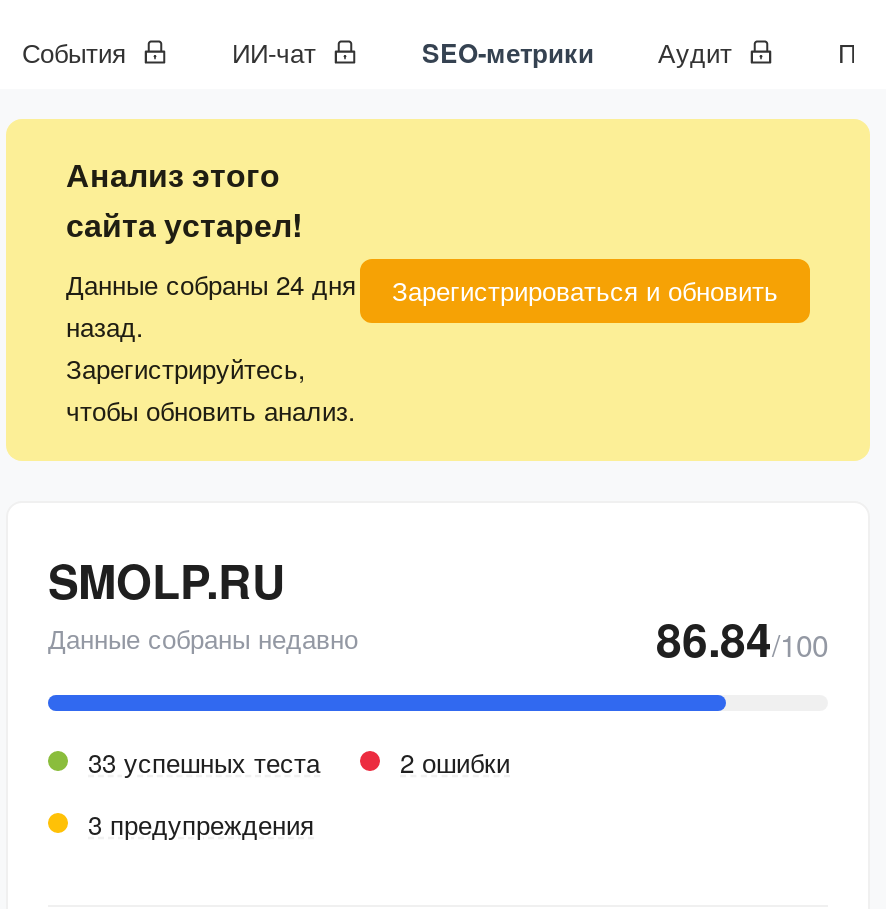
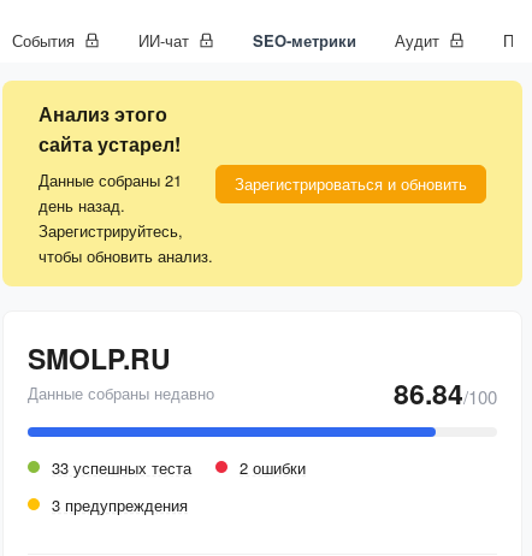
[66,265,356,345] Данные собраны 24 дня | назад. -> [39,168,182,217] Данные собраны 21 | день назад.

